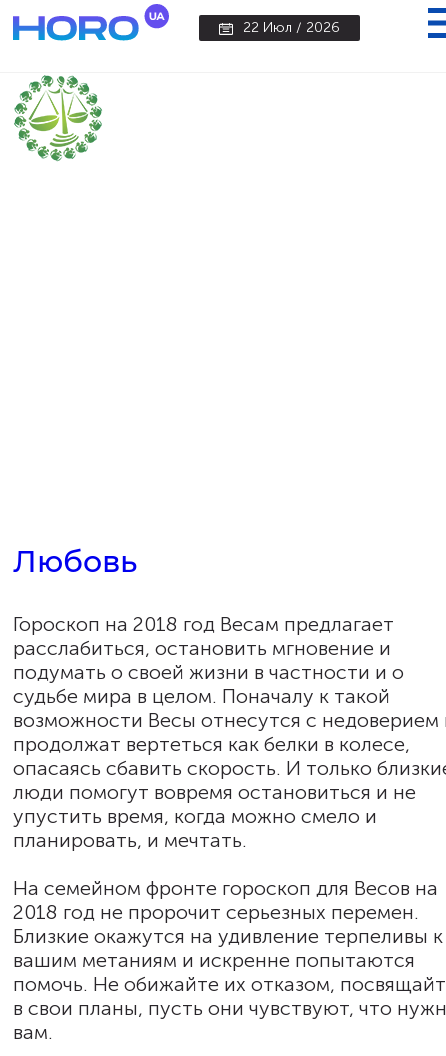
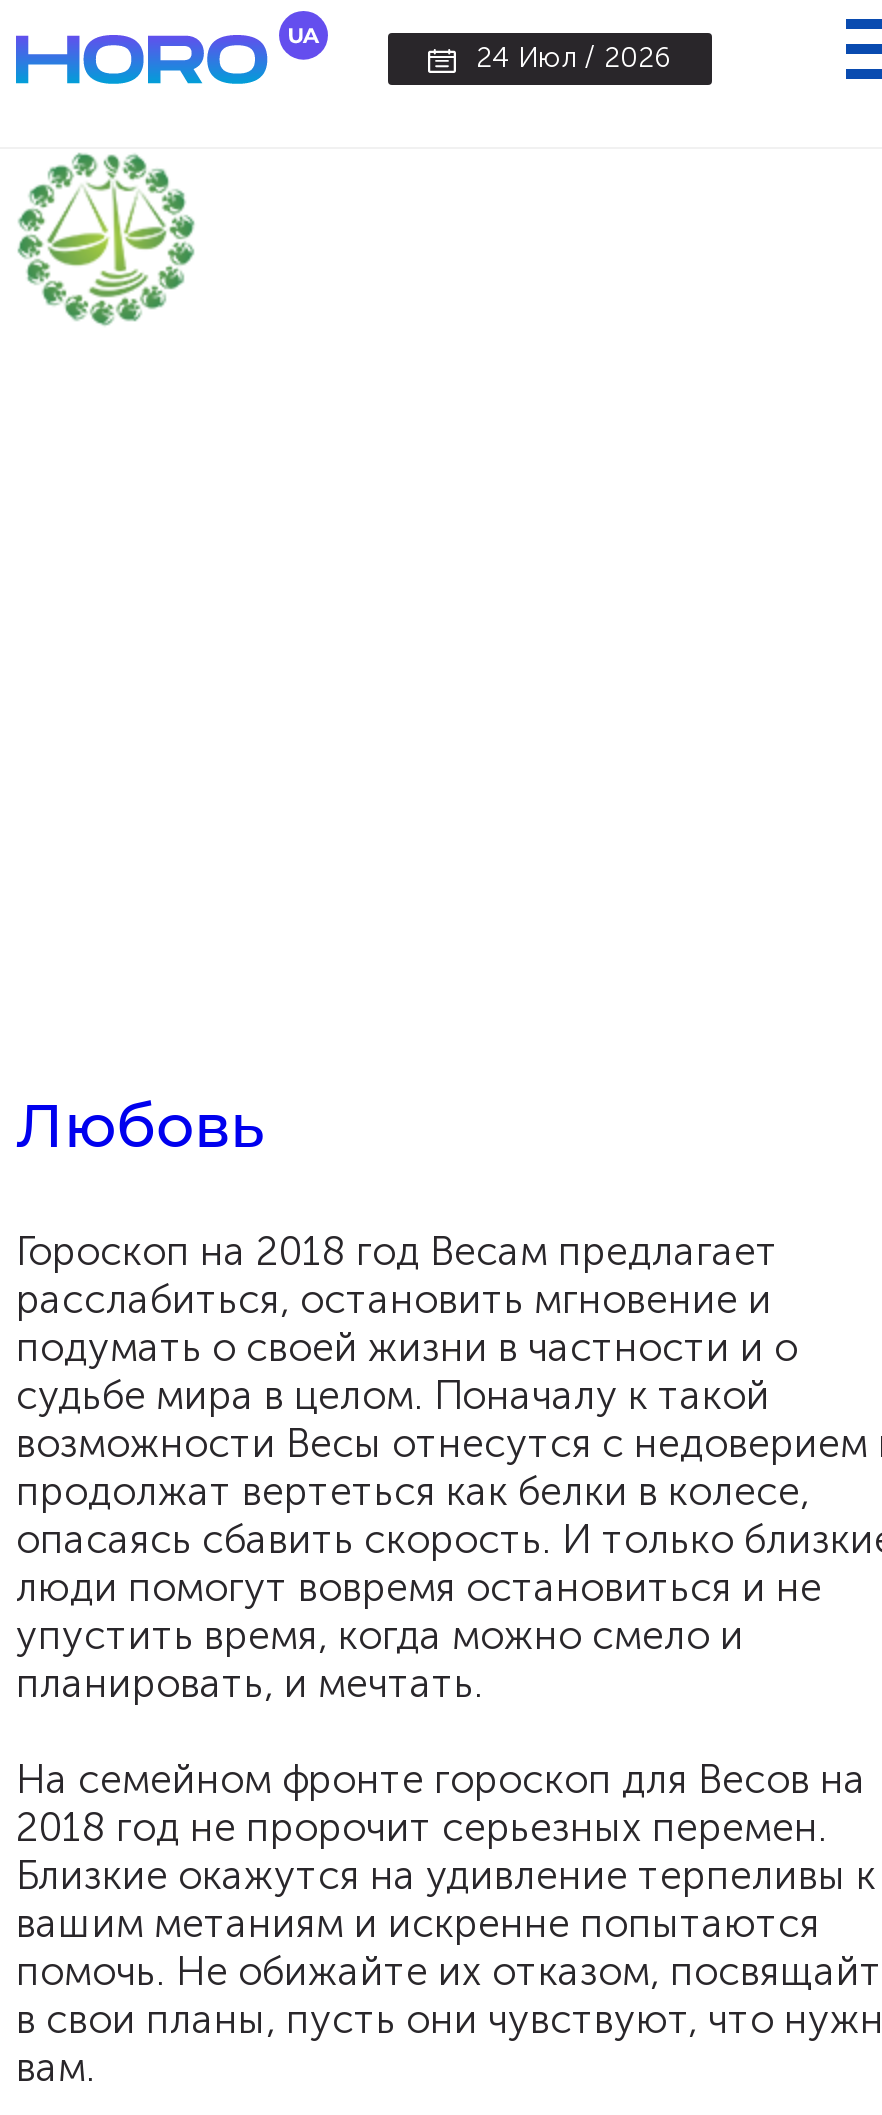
[243,19,340,36] 22 Июл / 2026 -> [476,41,672,75] 24 Июл / 2026

